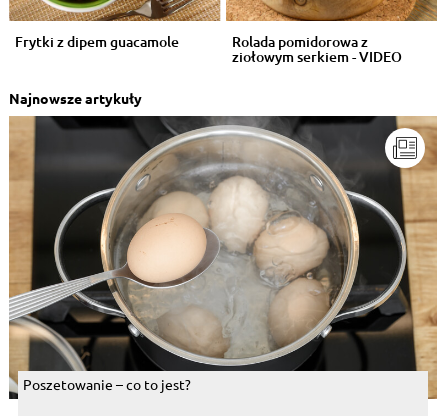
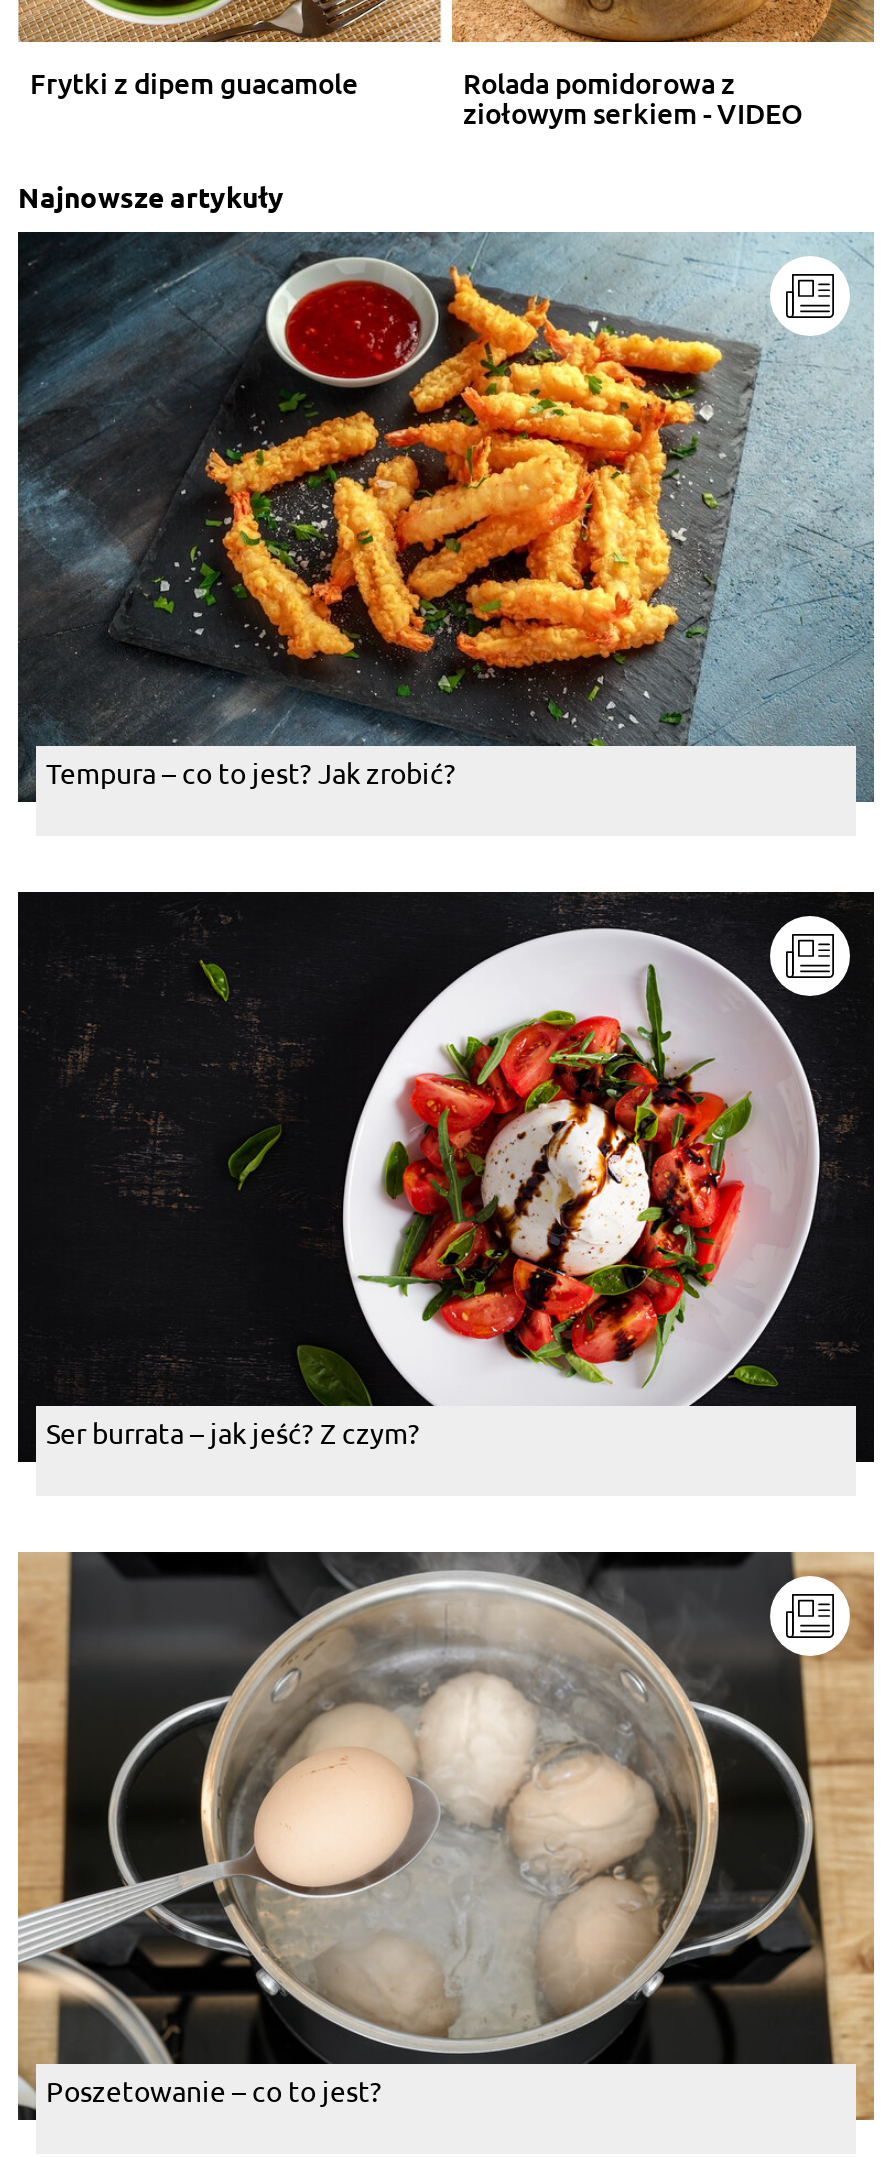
none -> [16,230,874,804] [image] | Tempura – co to jest? Jak zrobić?
none -> [16,890,876,1464] [image] | Ser burrata – jak jeść? Z czym?

